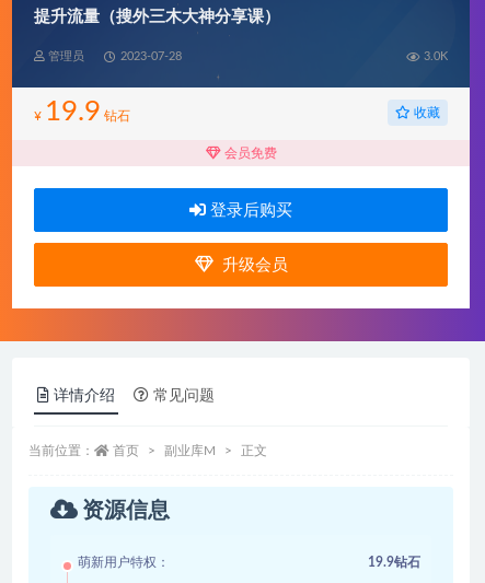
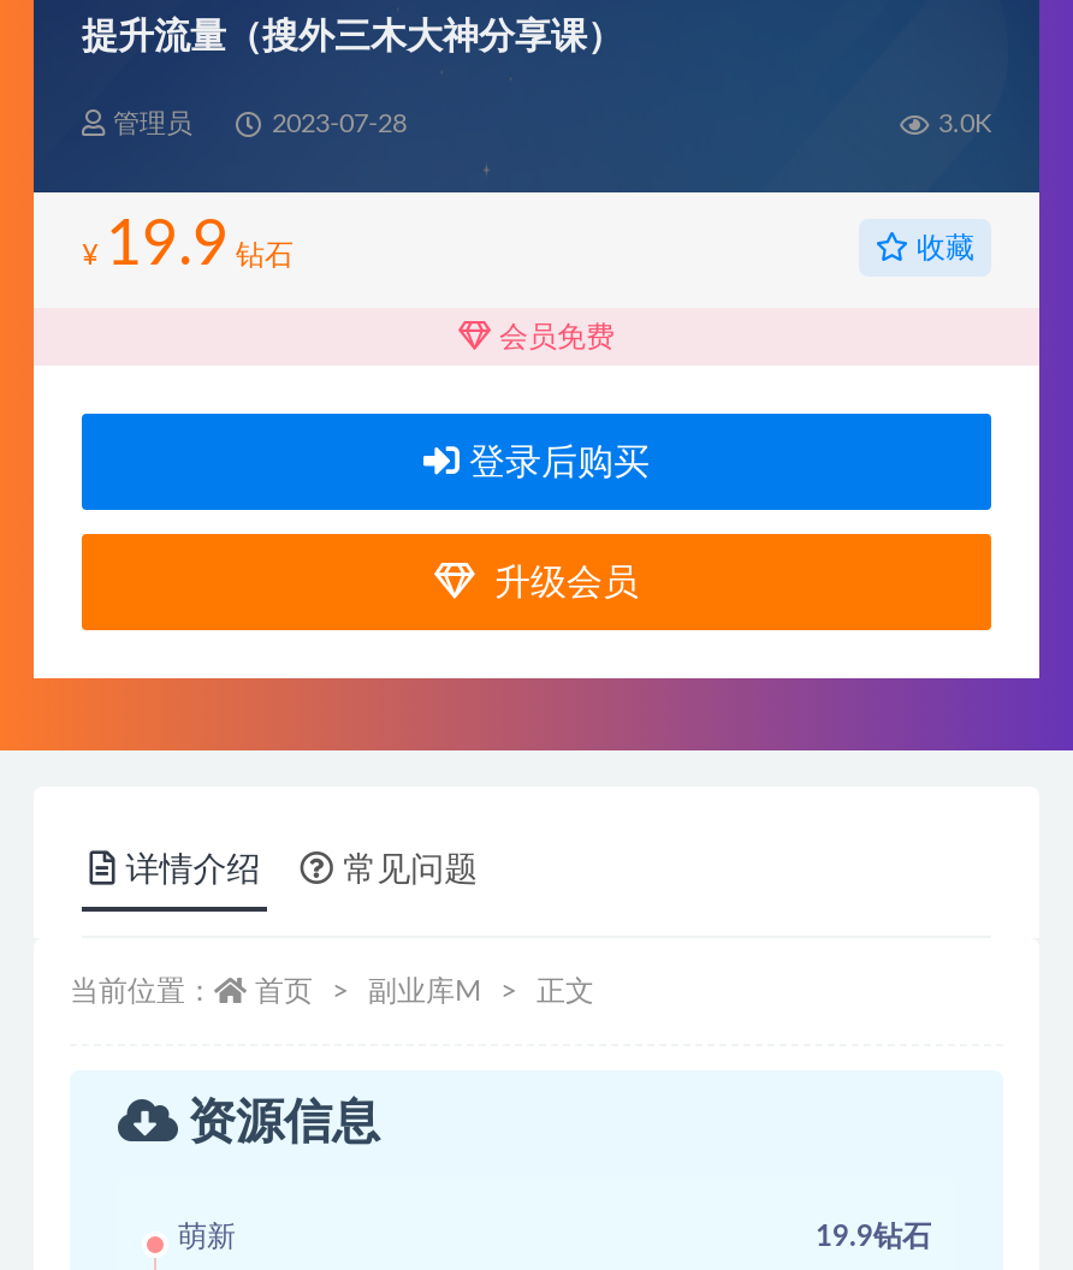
[78,556,170,569] 萌新用户特权： -> [178,1223,236,1252] 萌新

